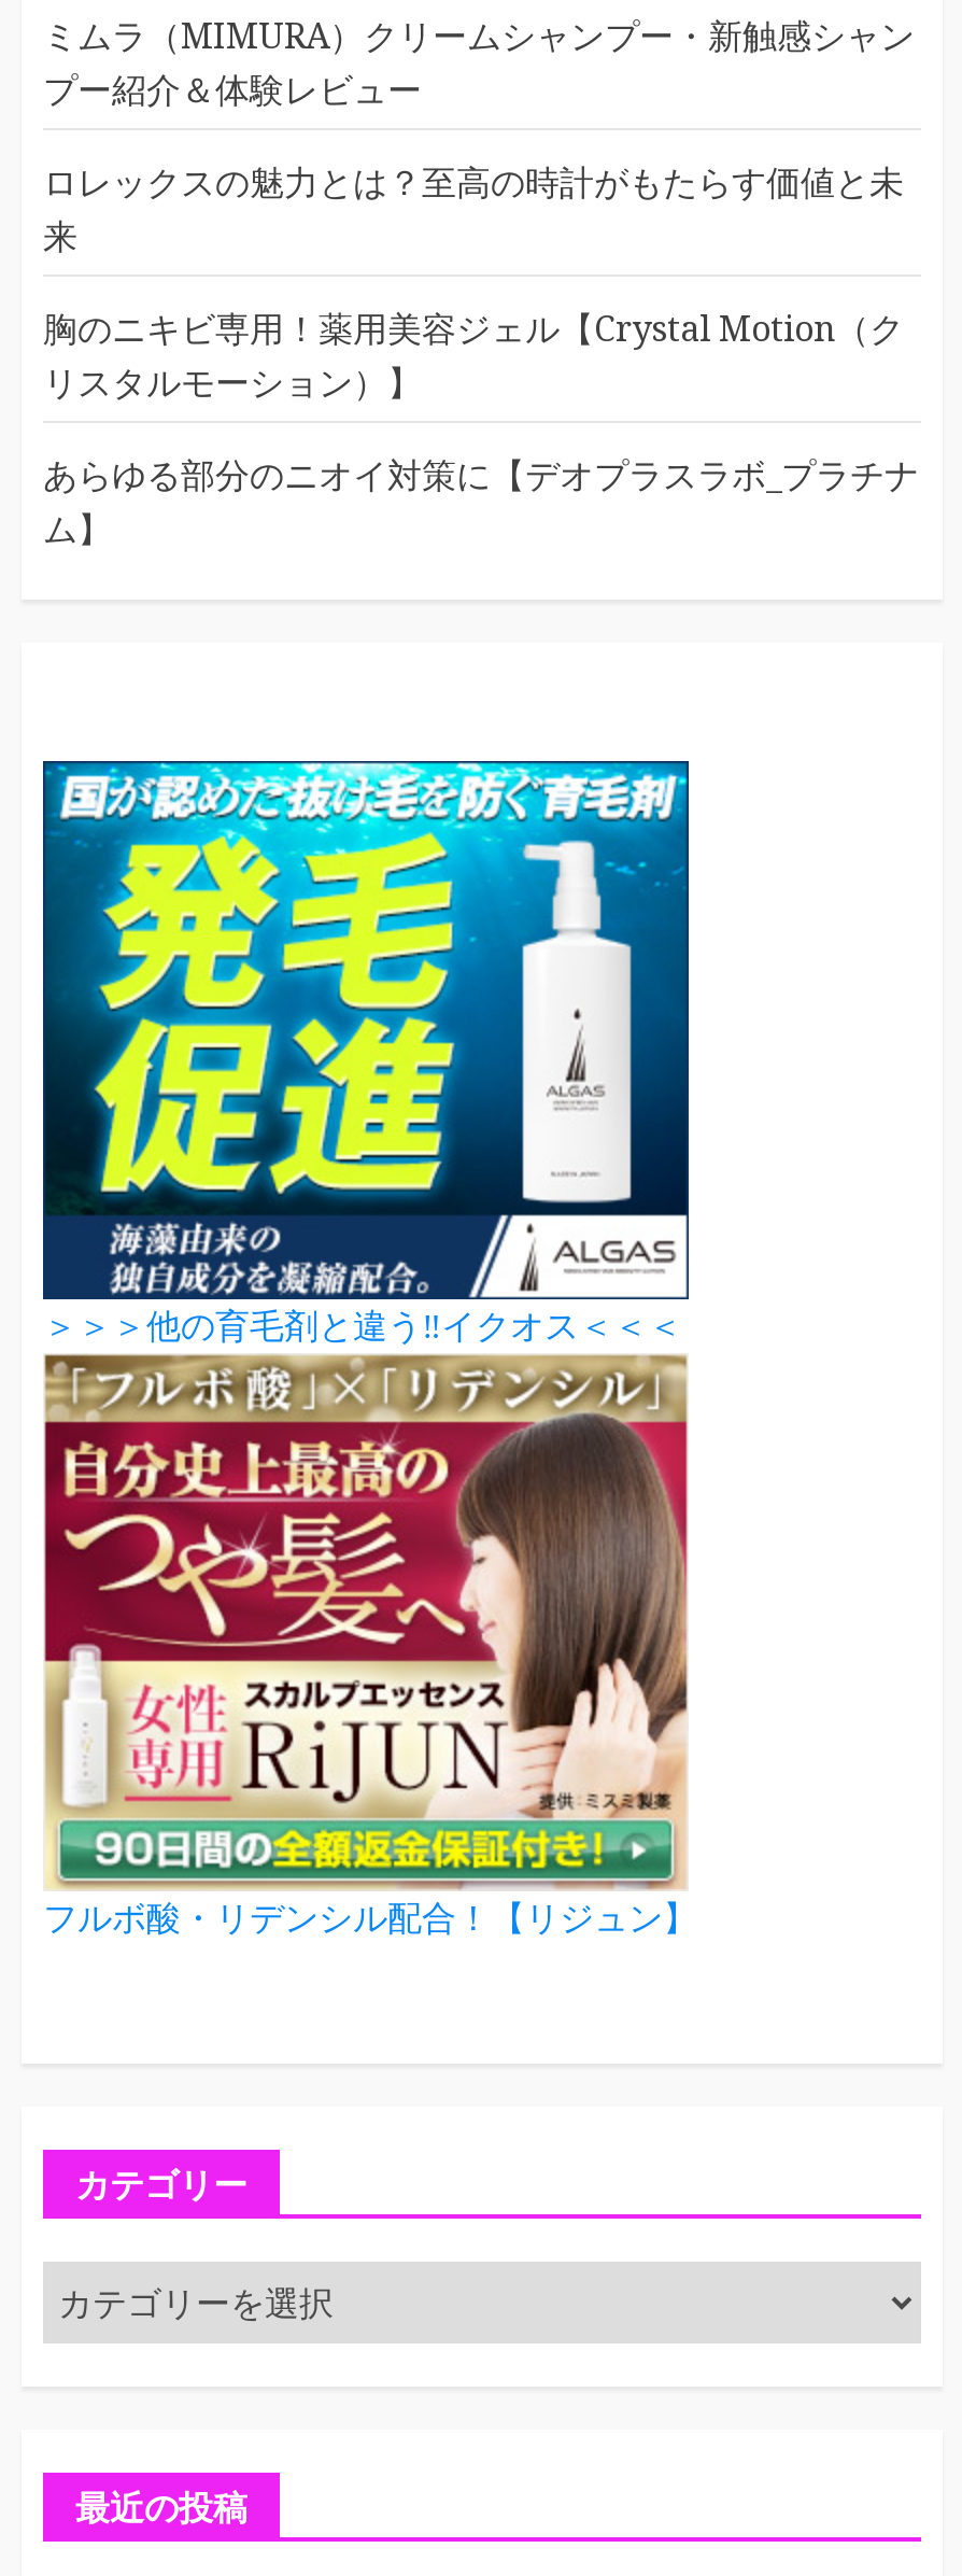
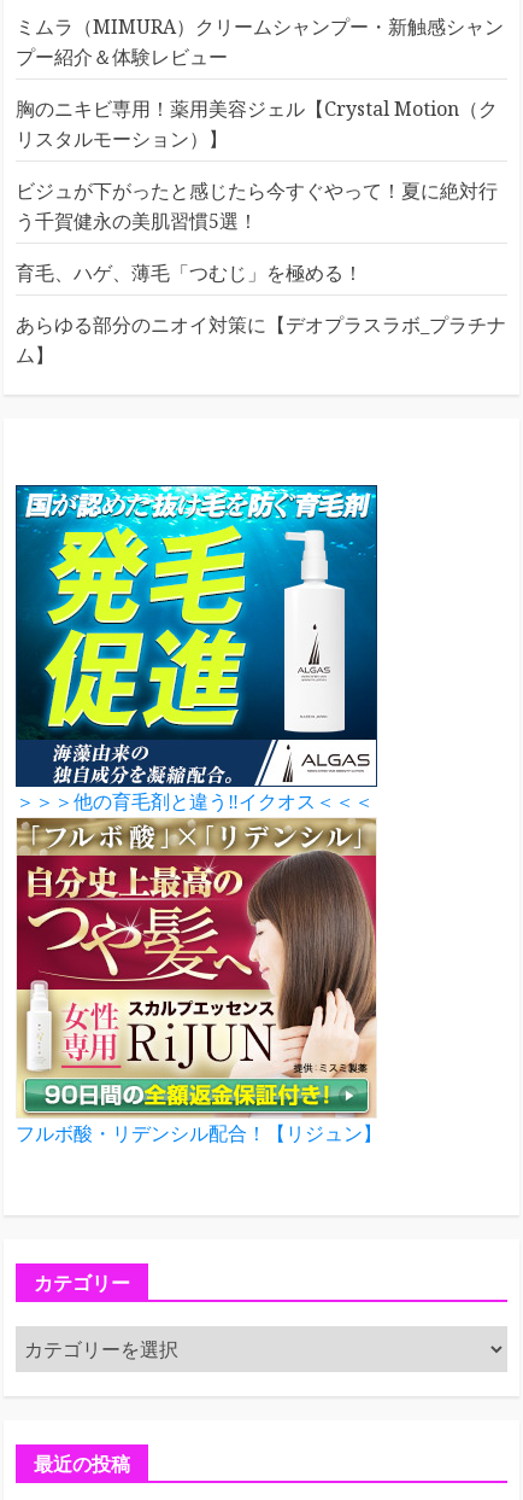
[43,158,904,259] ロレックスの魅力とは？至高の時計がもたらす価値と未 | 来 -> none
moved [43,305,904,406] -> [16,95,498,152]: 胸のニキビ専用！薬用美容ジェル【Crystal Motion（ク | リスタルモーション）】
none -> [16,177,498,286] ビジュが下がったと感じたら今すぐやって！夏に絶対行 | う千賀健永の美肌習慣5選！ | 育毛、ハゲ、薄毛「つむじ」を極める！

